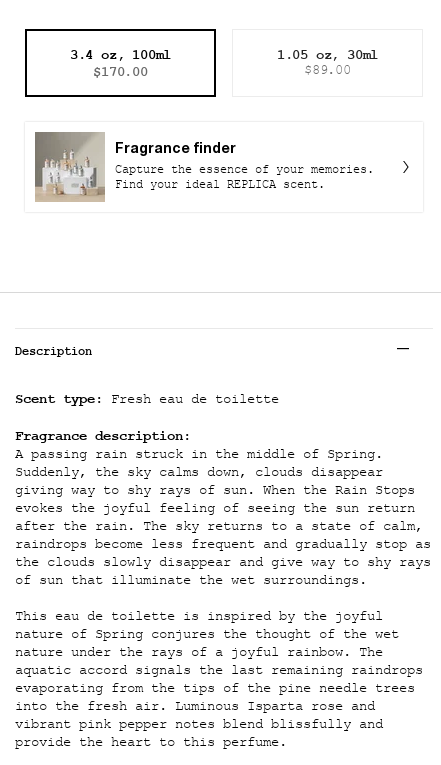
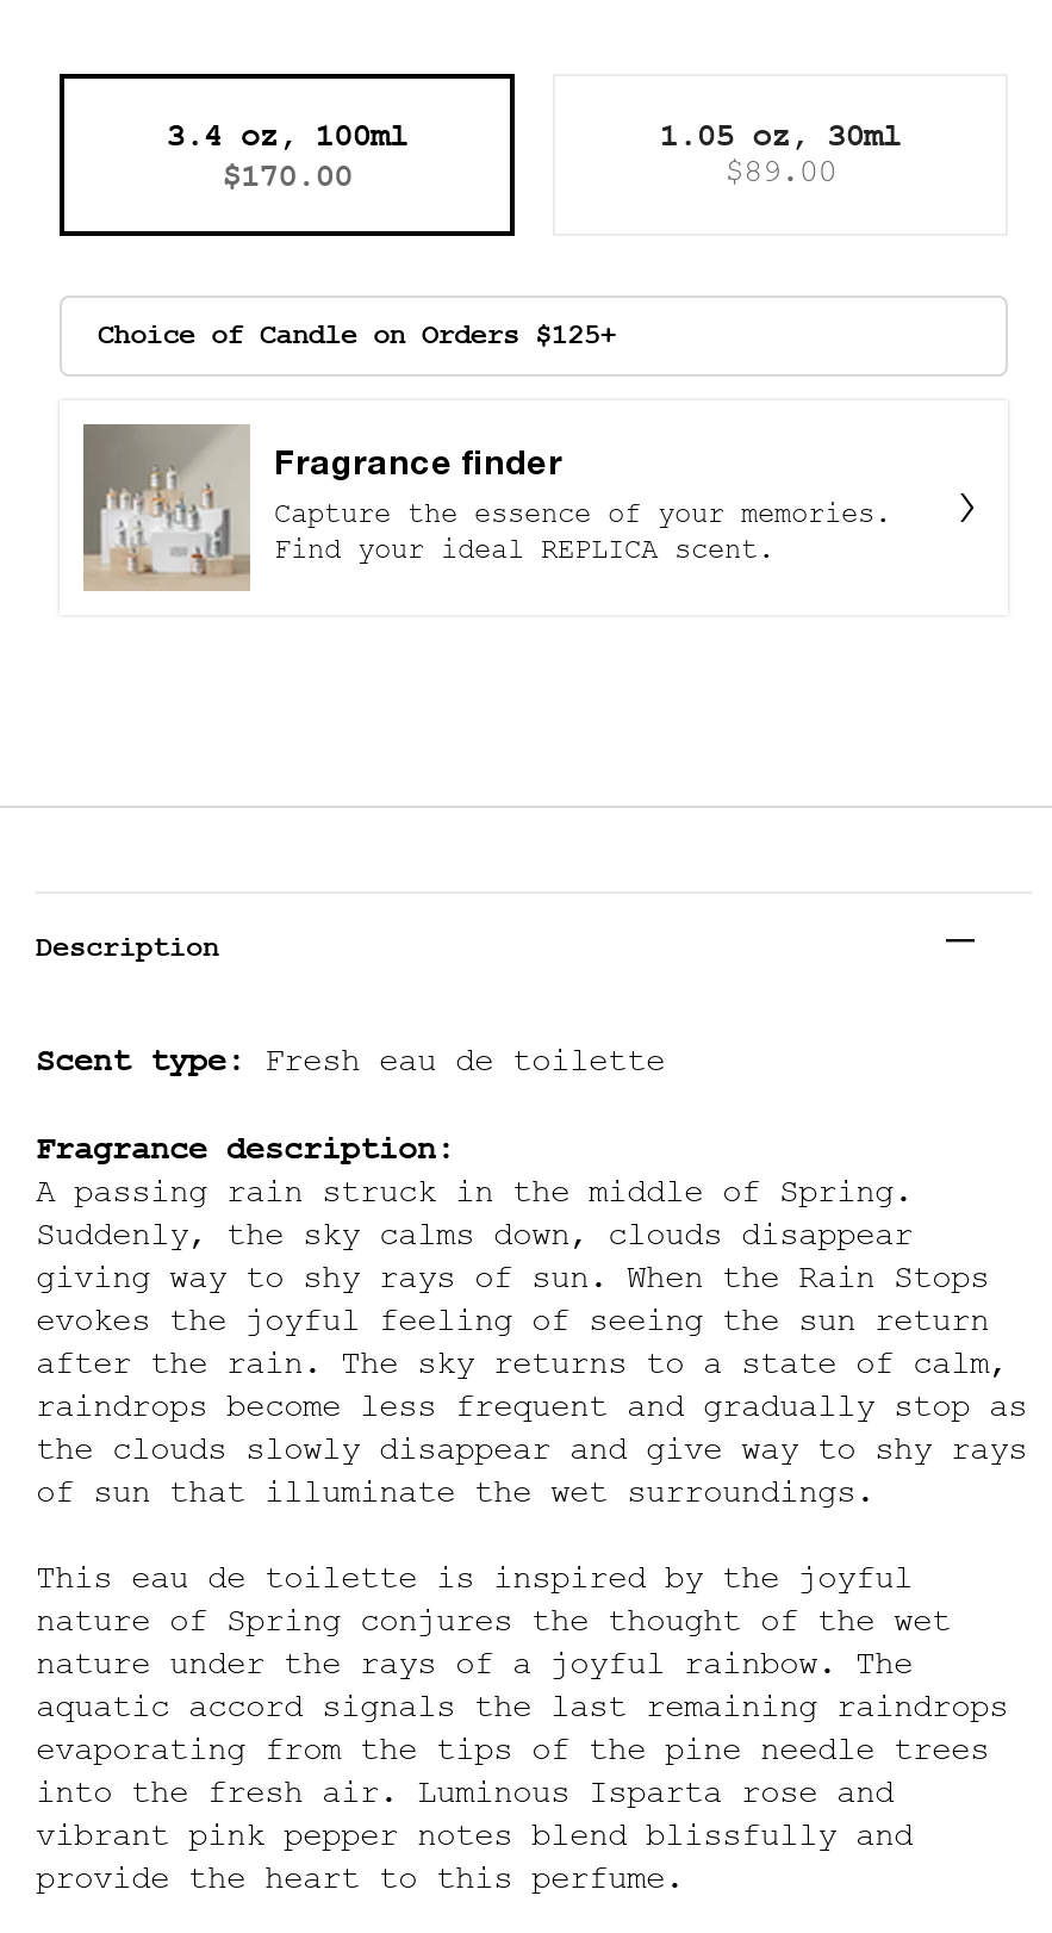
none -> [98,307,632,365] Choice of Candle on Orders $125+

